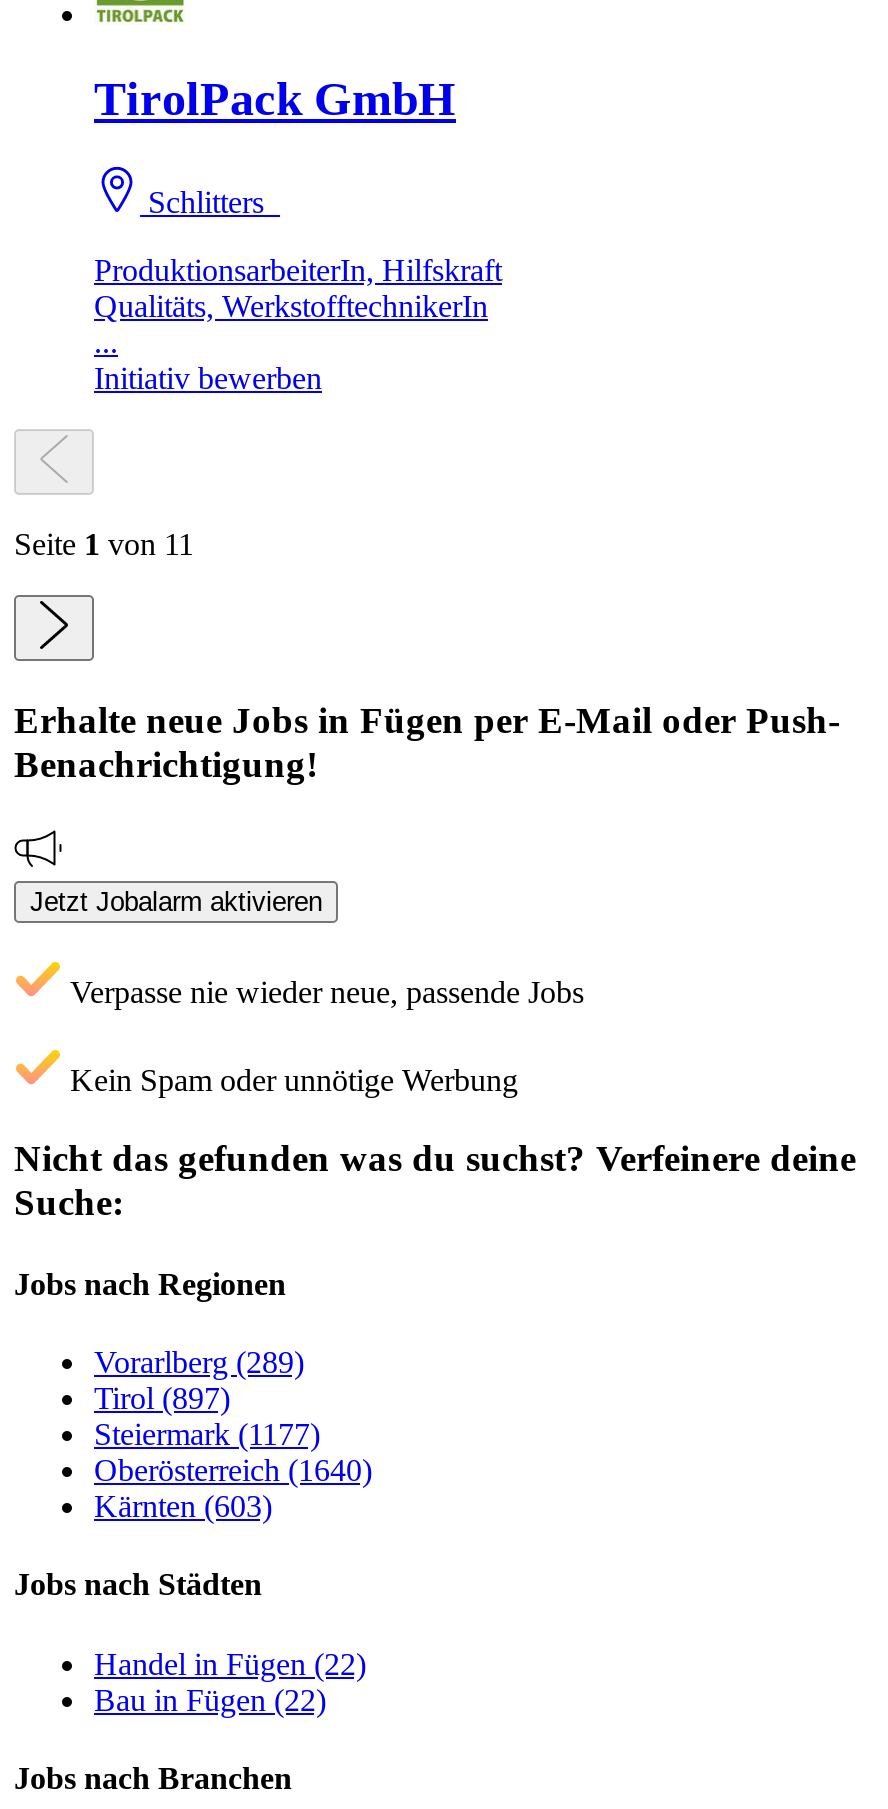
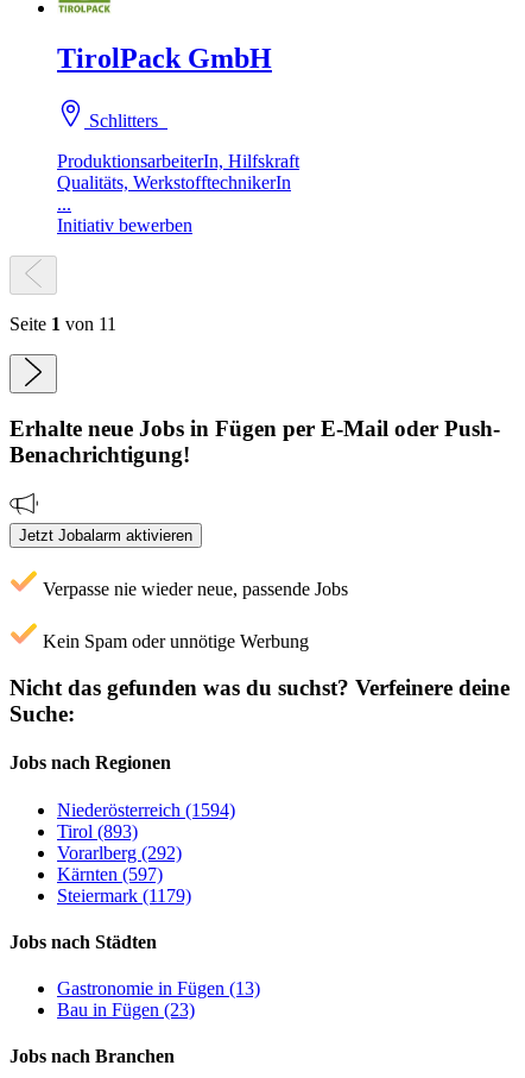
[94,1345,372,1523] Vorarlberg (289) | Tirol (897) | Steiermark (1177) | Oberösterreich (1640) | Kärnten (603) -> [57,799,235,905] Niederösterreich (1594) | Tirol (893) | Vorarlberg (292) | Kärnten (597) | Steiermark (1179)
[94,1646,366,1680] Handel in Fügen (22) -> [57,978,260,998] Gastronomie in Fügen (13)
[94,1682,326,1716] Bau in Fügen (22) -> [57,1000,195,1020] Bau in Fügen (23)

